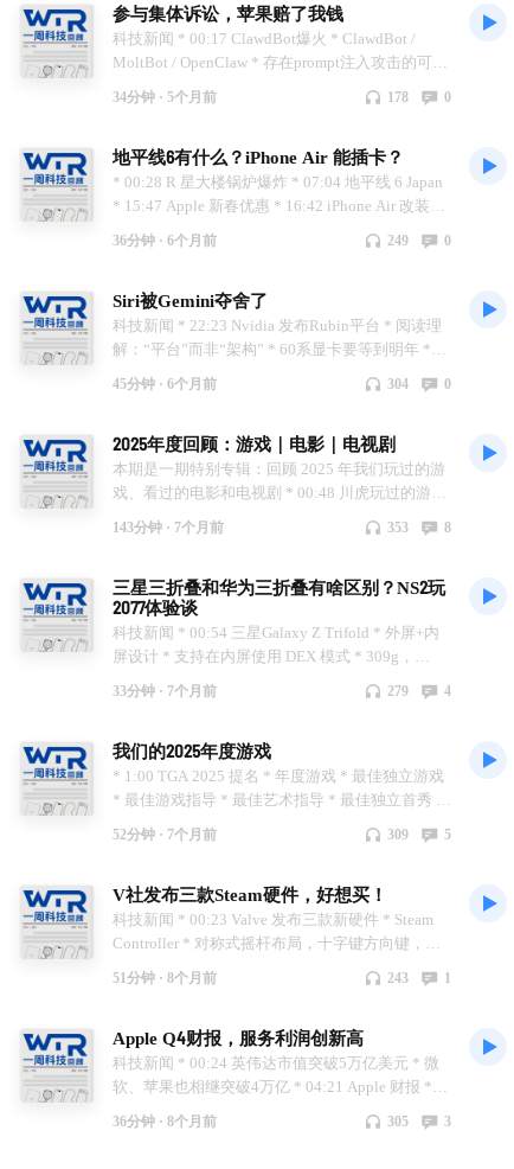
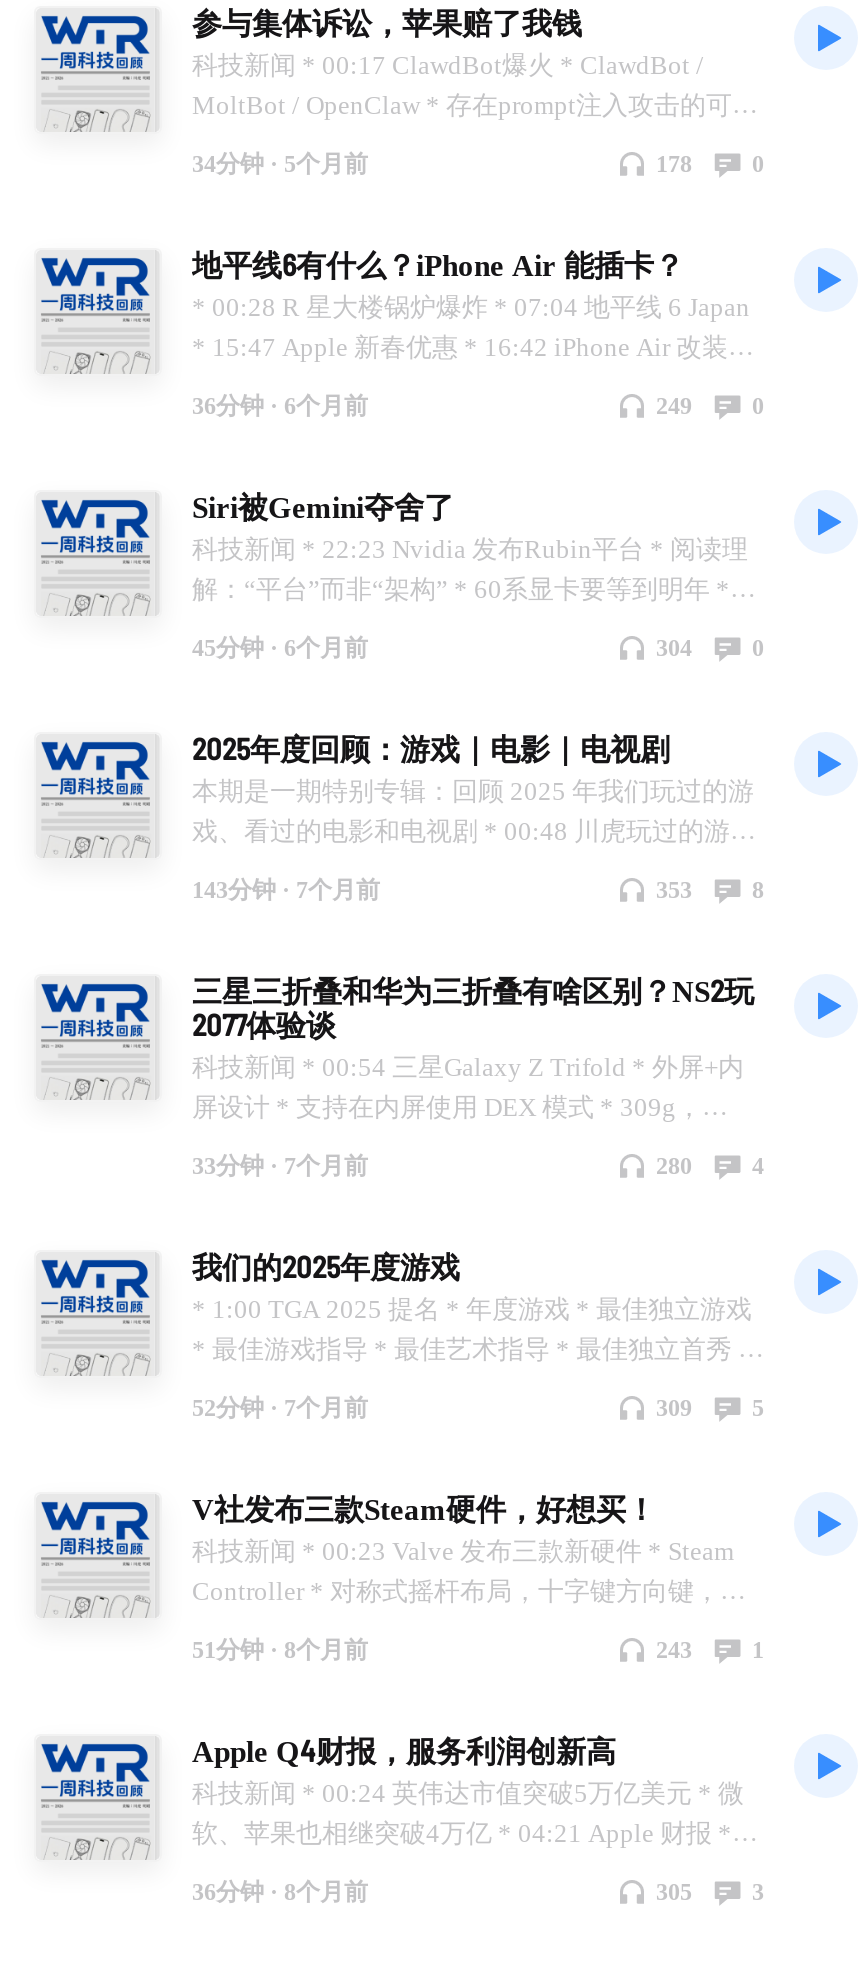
[387,682,409,699] 279 -> [656,1151,692,1179] 280

